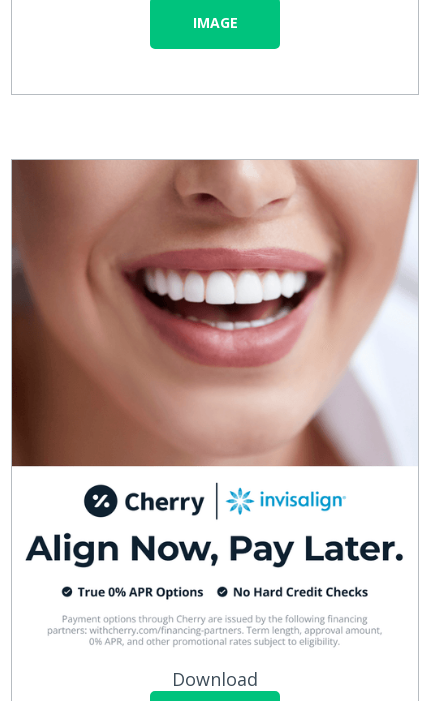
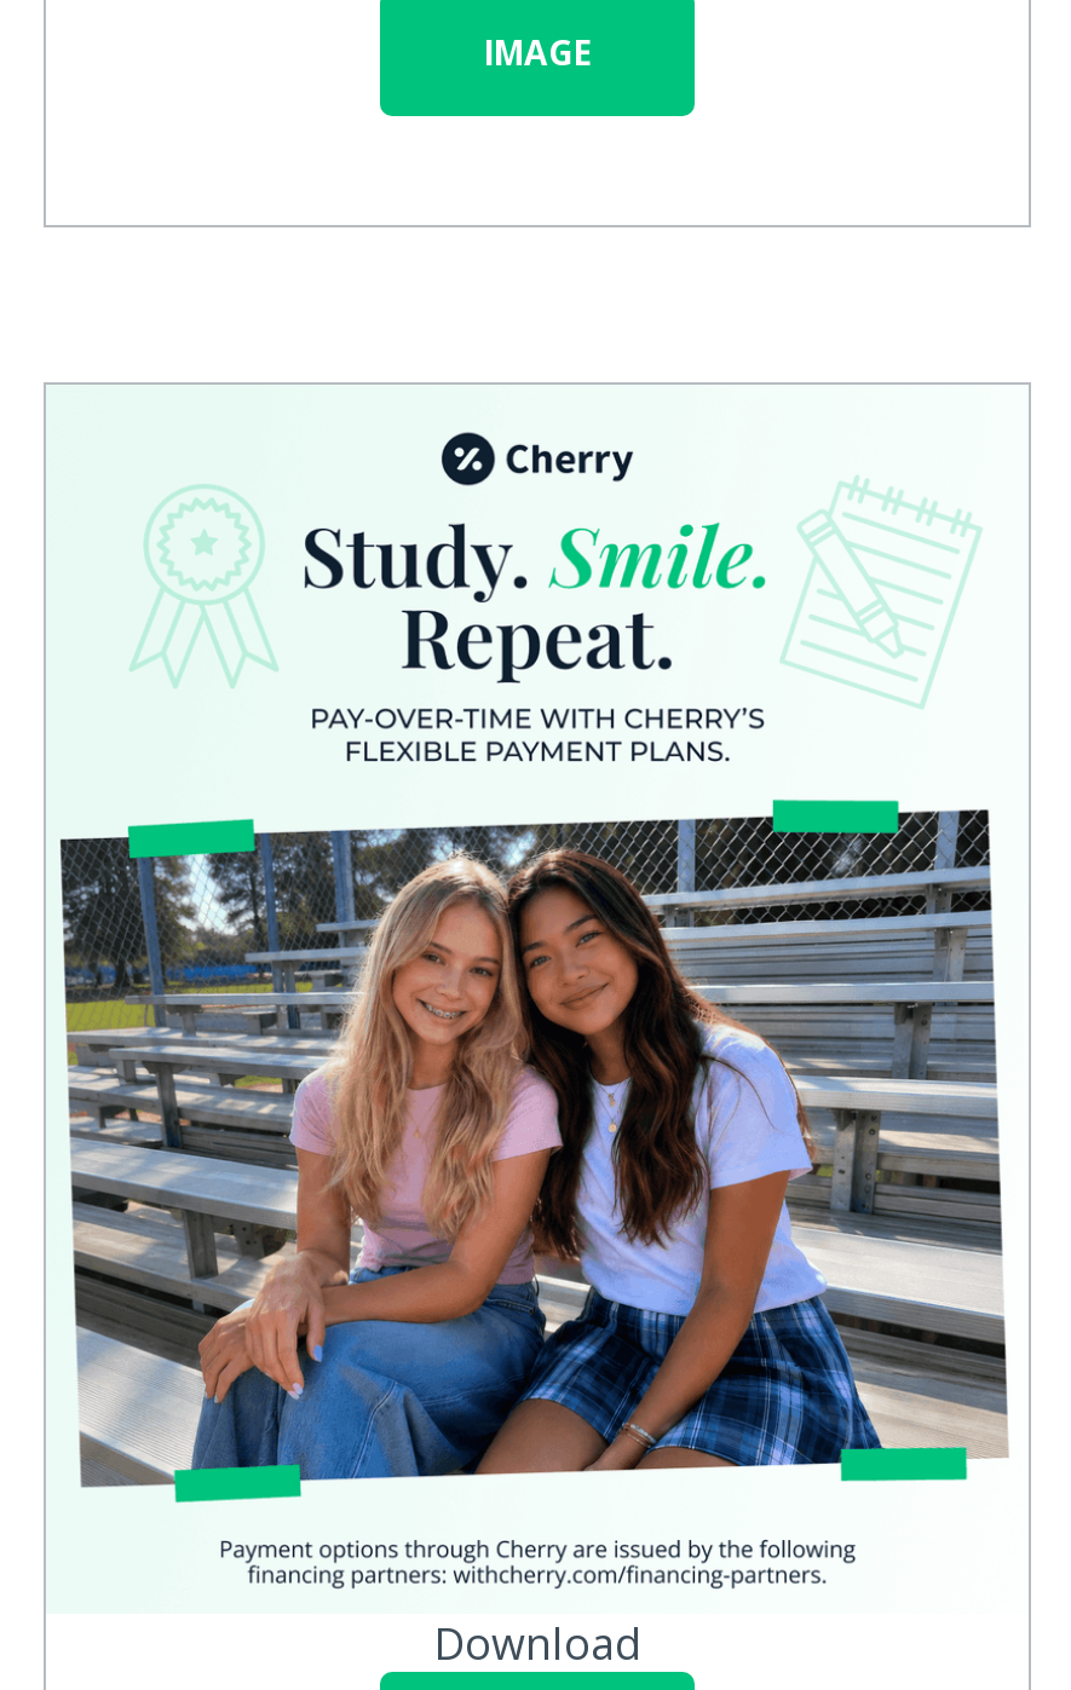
[11,159,418,657] [image] -> [46,387,1026,1592] [image]

